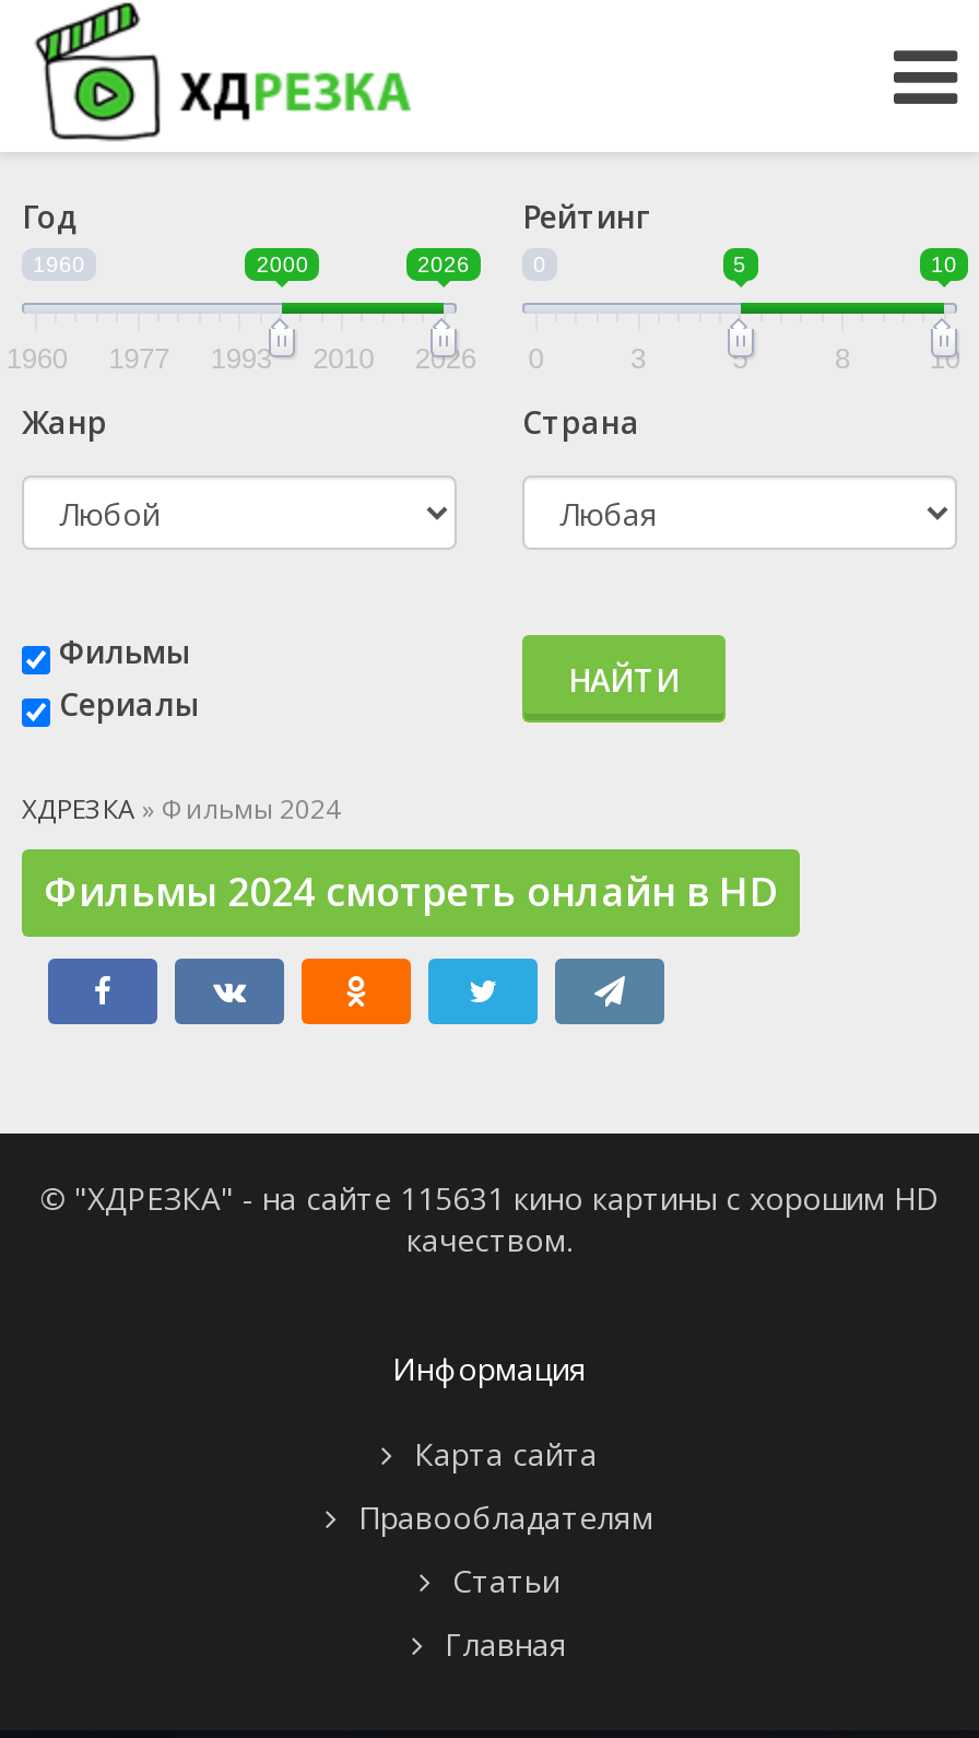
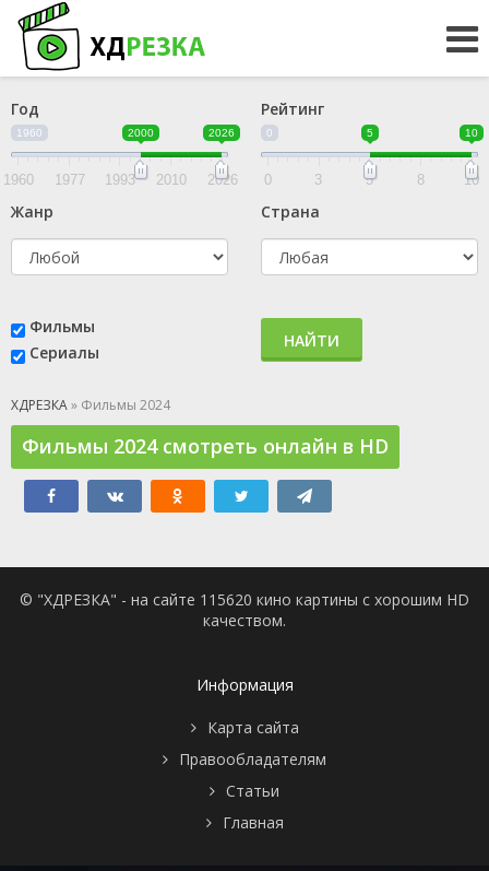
[39,1177,940,1219] © "ХДРЕЗКА" - на сайте 115631 кино картины с хорошим HD -> [20,589,469,610] © "ХДРЕЗКА" - на сайте 115620 кино картины с хорошим HD

